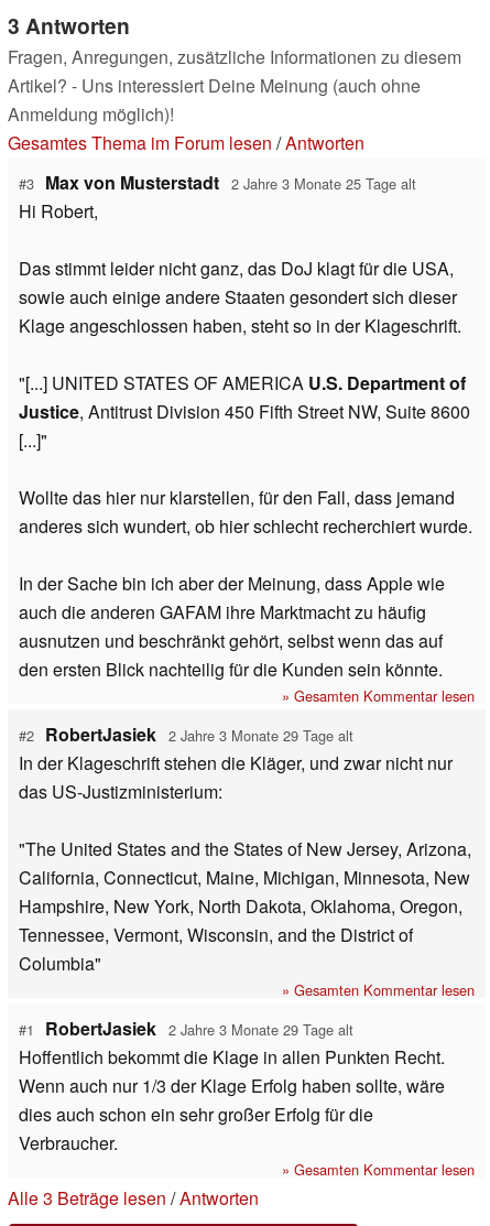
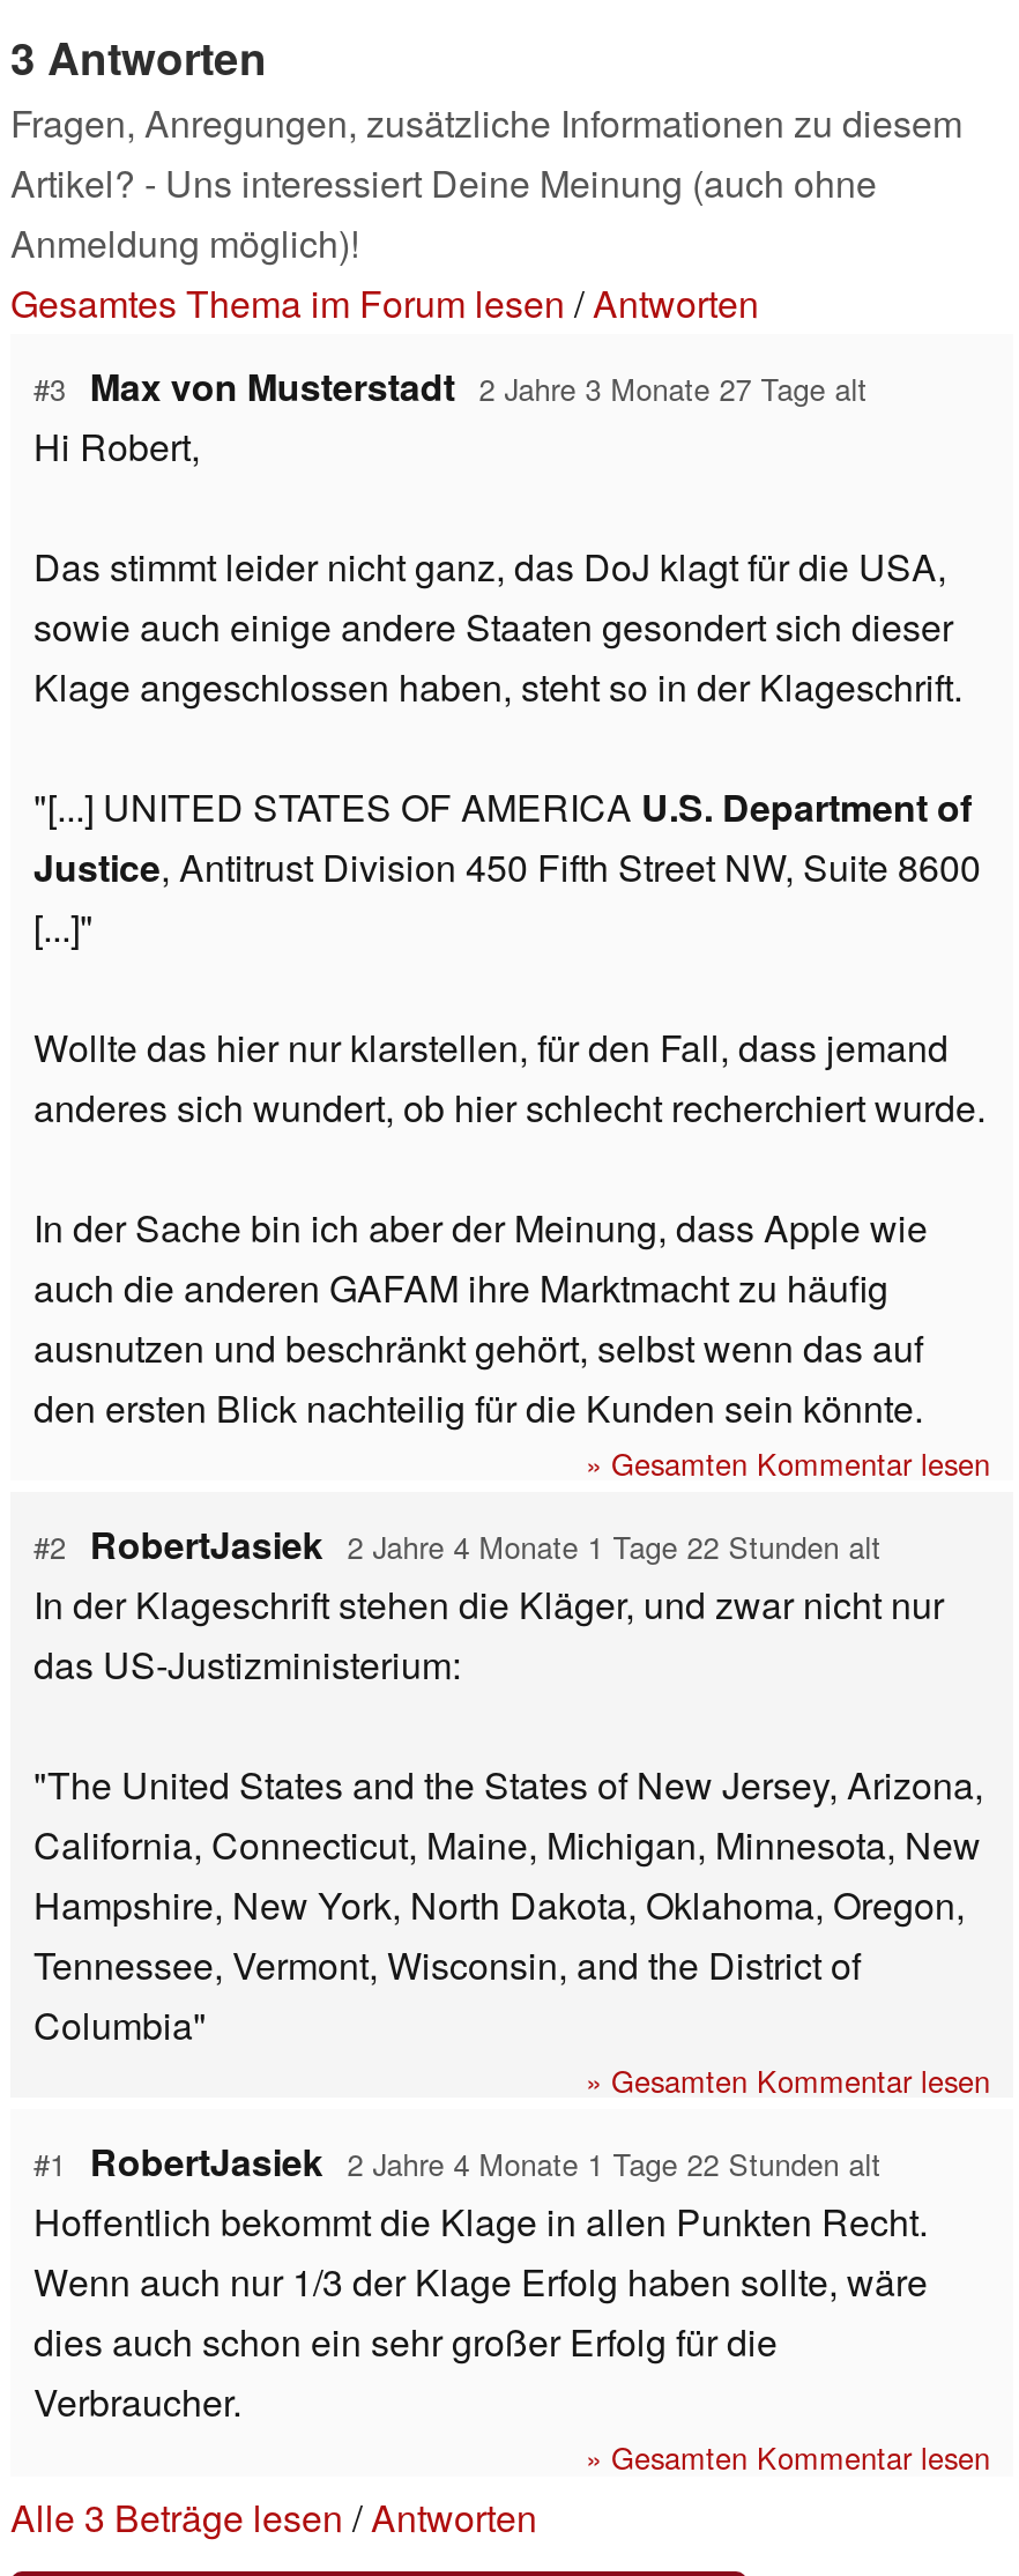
[19,170,416,195] #3 Max von Musterstadt 2 Jahre 3 Monate 25 Tage alt -> [34,359,867,413] #3 Max von Musterstadt 2 Jahre 3 Monate 27 Tage alt
[19,722,353,747] #2 RobertJasiek 2 Jahre 3 Monate 29 Tage alt -> [34,1518,881,1571] #2 RobertJasiek 2 Jahre 4 Monate 1 Tage 22 Stunden alt
[19,1016,353,1041] #1 RobertJasiek 2 Jahre 3 Monate 29 Tage alt -> [34,2135,881,2189] #1 RobertJasiek 2 Jahre 4 Monate 1 Tage 22 Stunden alt

